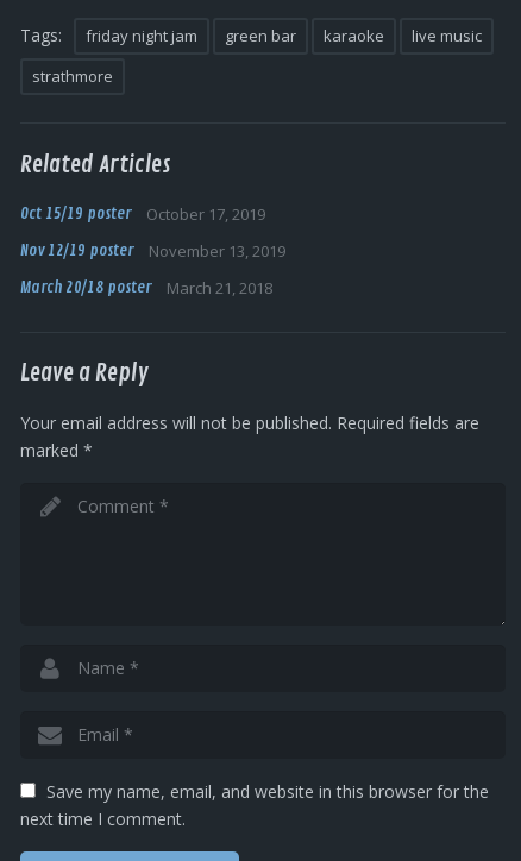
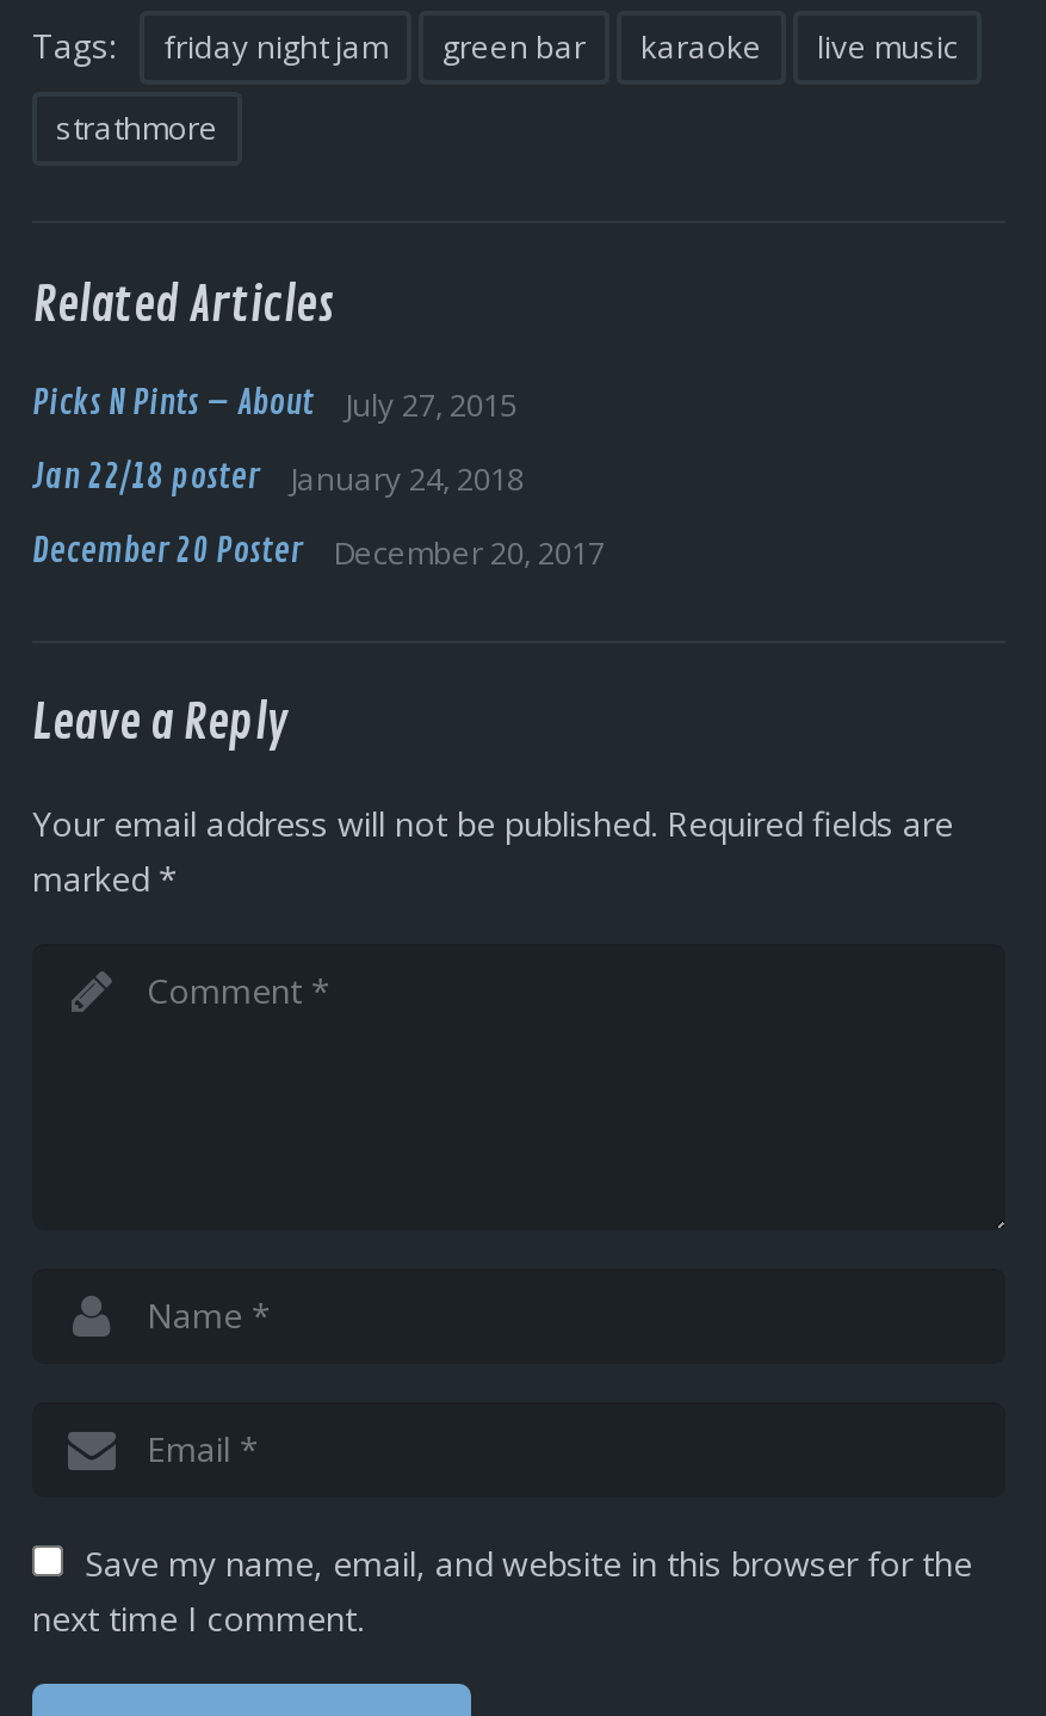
[20,203,265,225] Oct 15/19 poster | October 17, 2019 -> [32,383,516,426] Picks N Pints – About | July 27, 2015
[20,240,285,262] Nov 12/19 poster | November 13, 2019 -> [32,457,524,500] Jan 22/18 poster | January 24, 2018
[20,277,272,298] March 20/18 poster | March 21, 2018 -> [32,531,605,574] December 20 Poster | December 20, 2017

